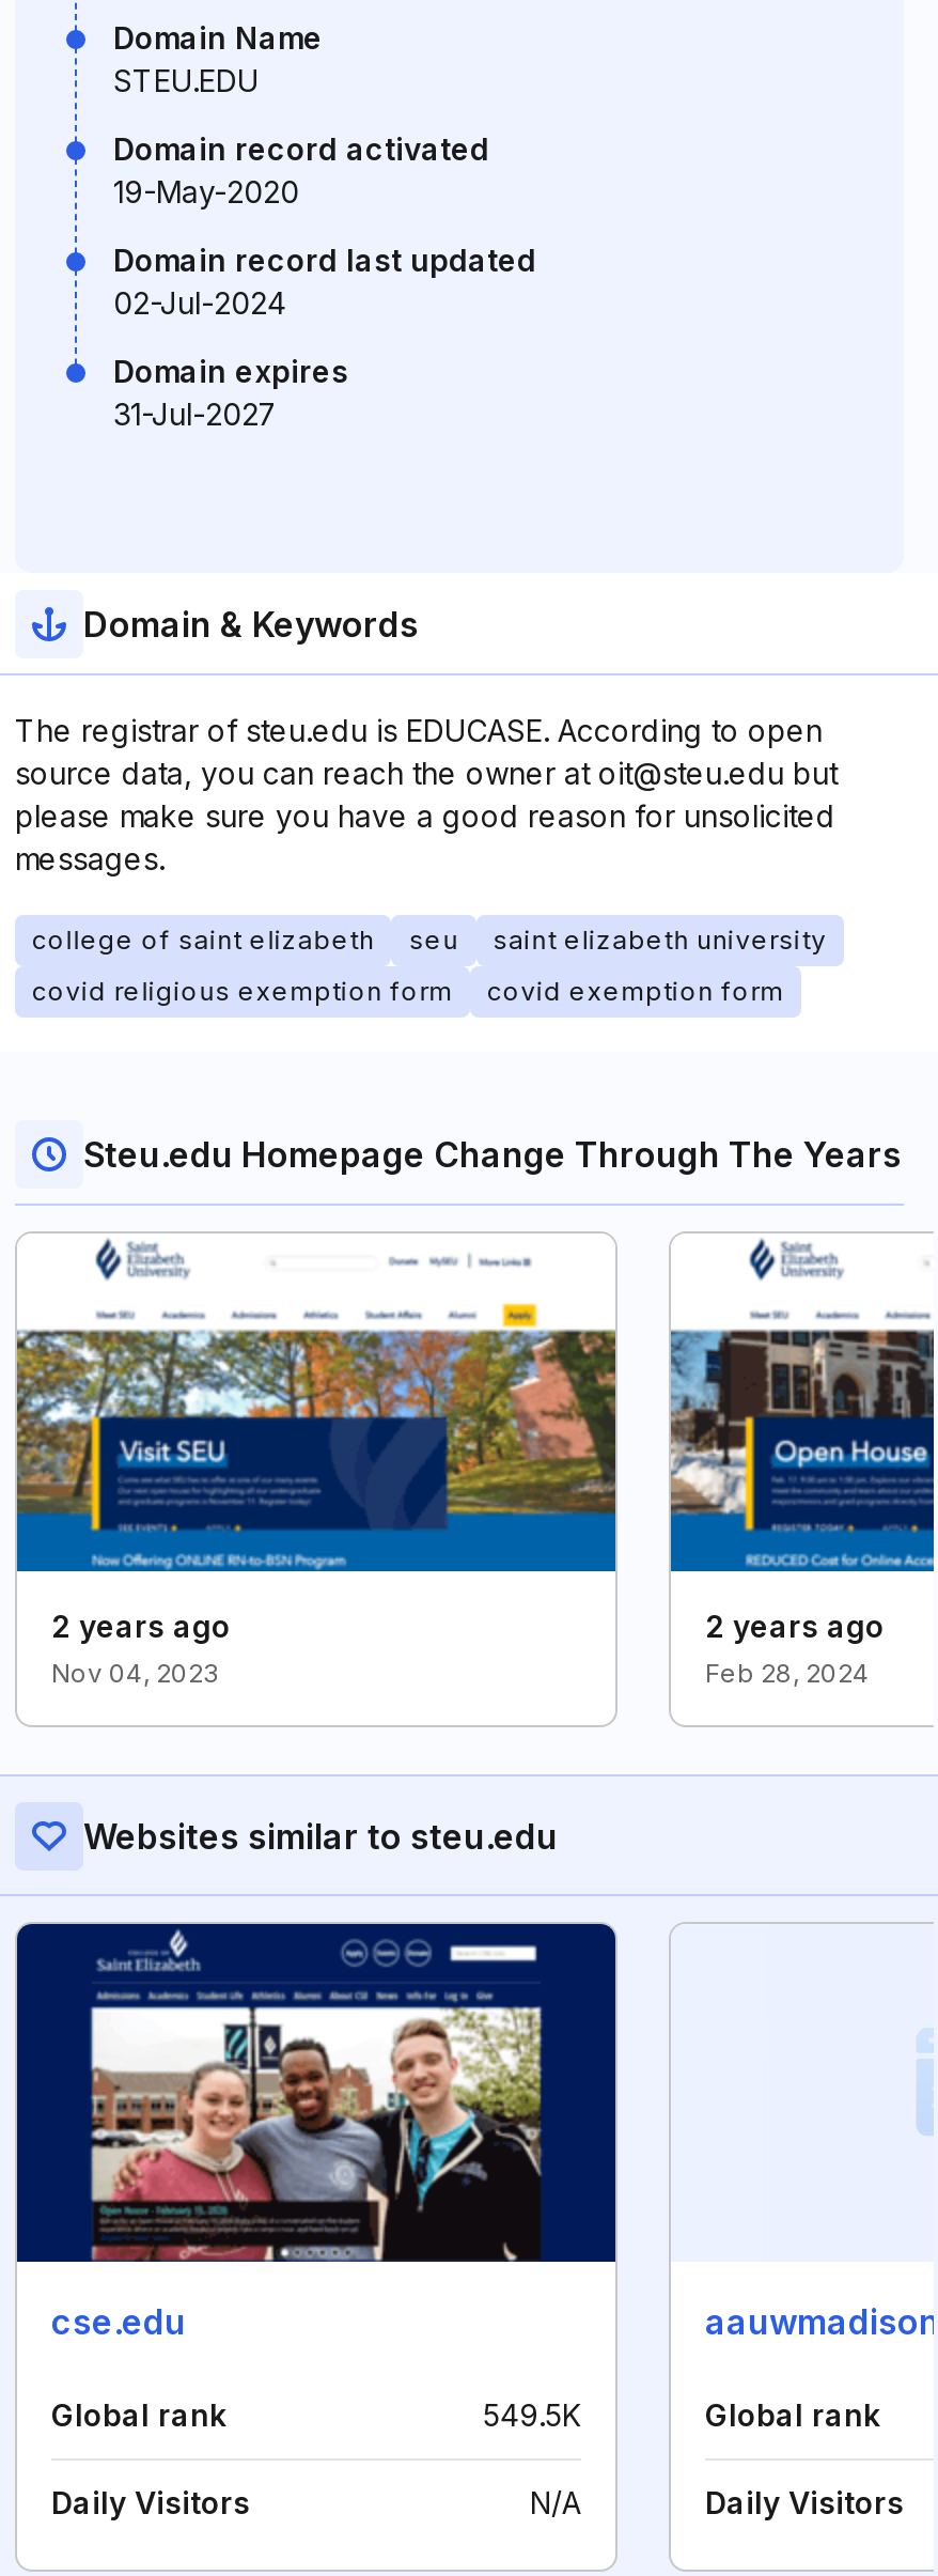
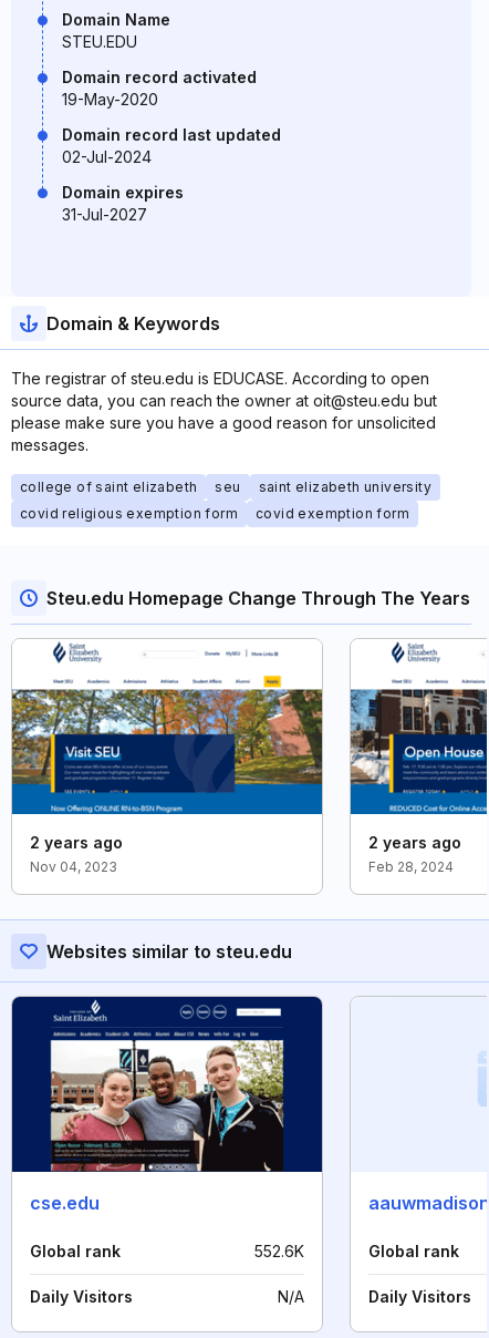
[483,2396,581,2433] 549.5K -> [254,1242,304,1260] 552.6K

